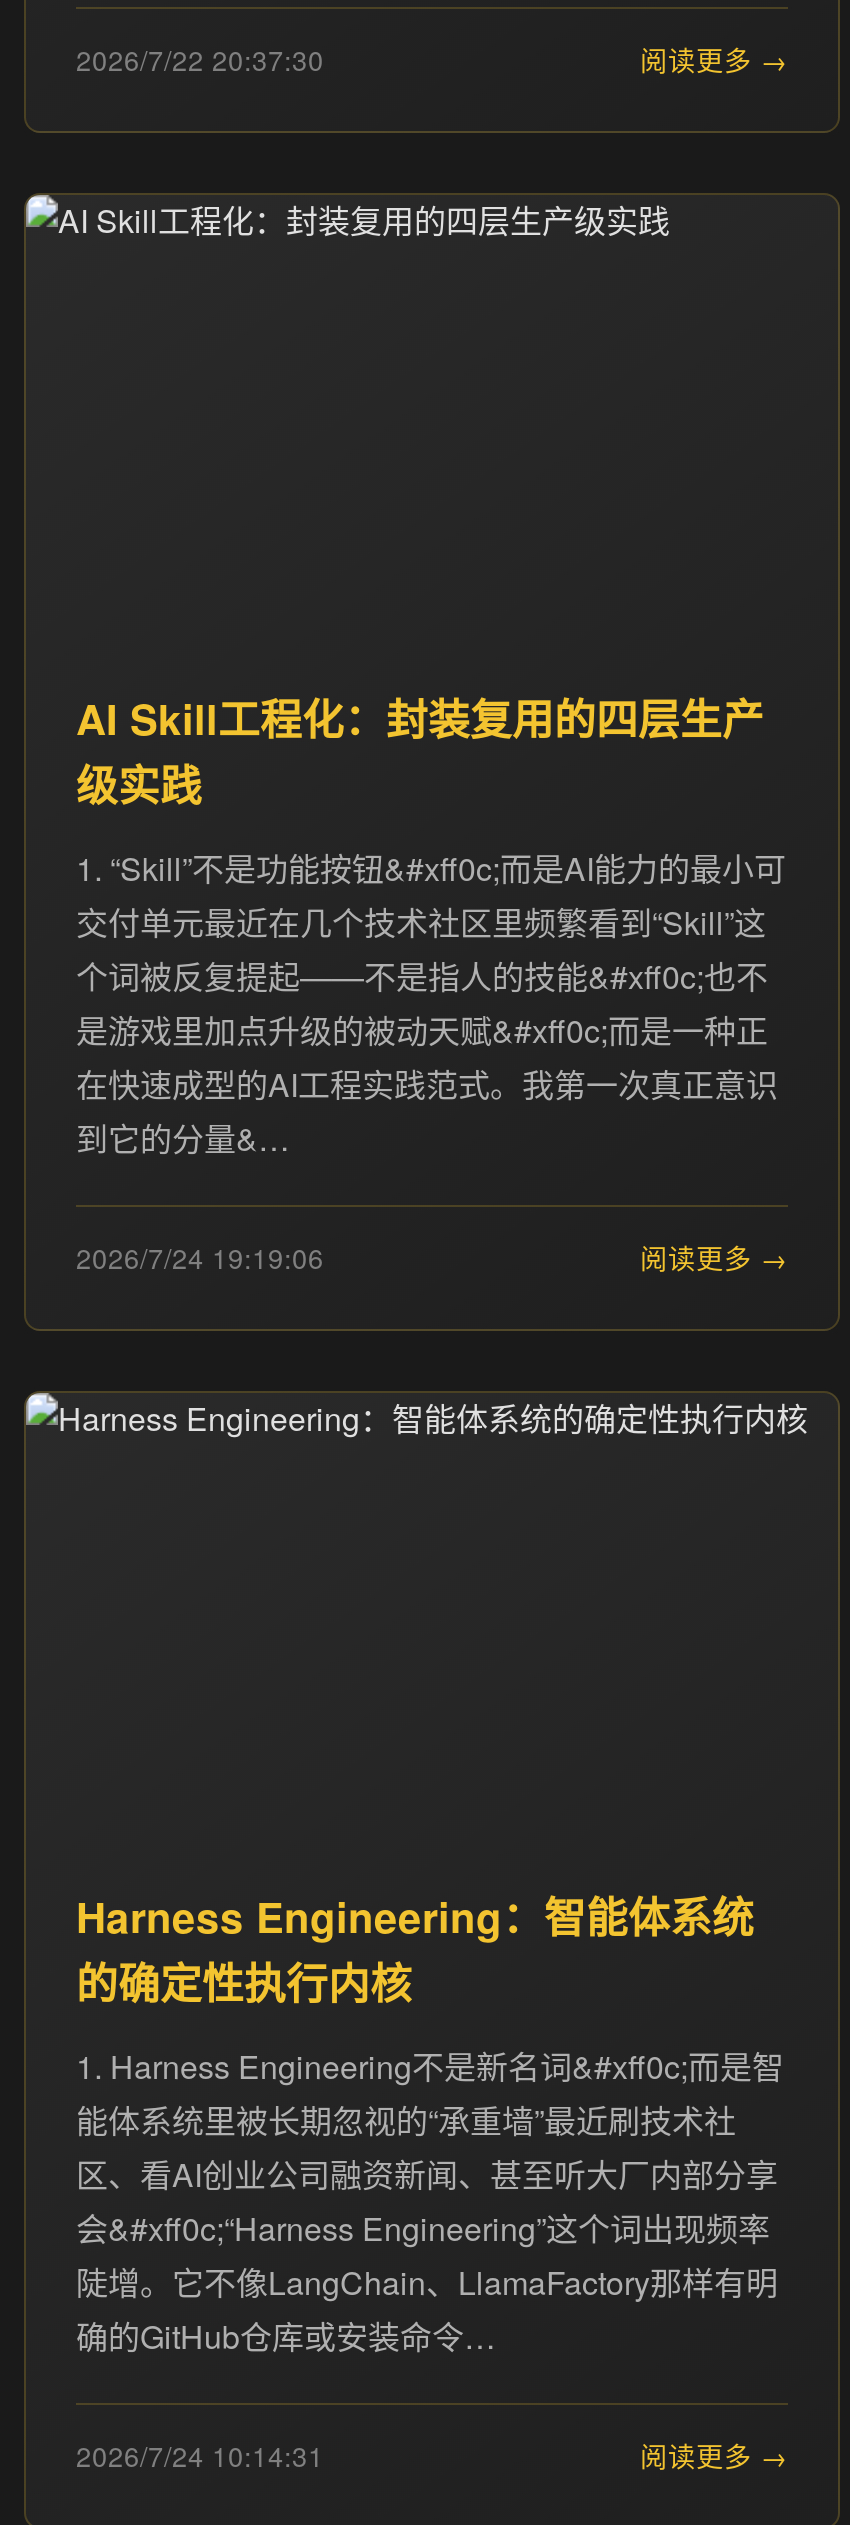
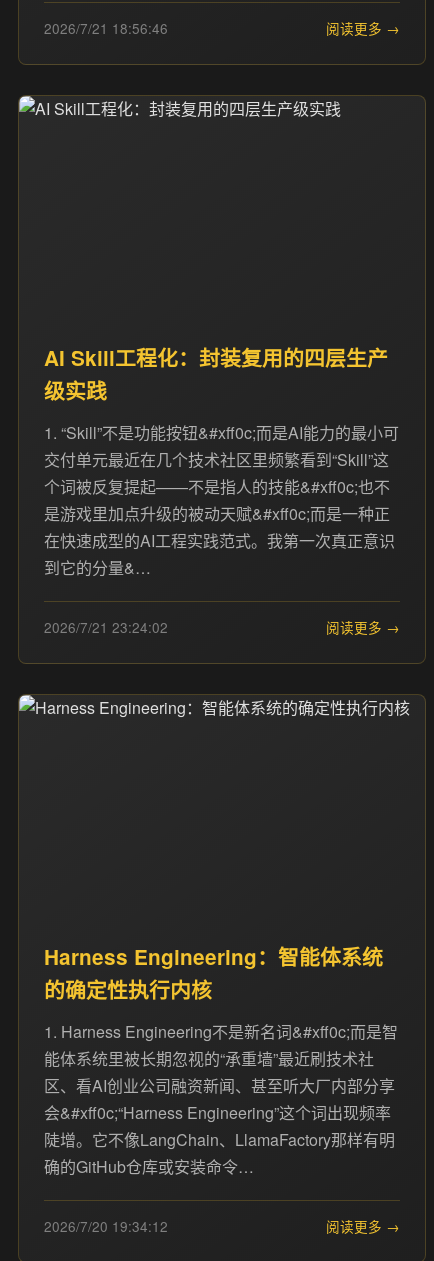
[76,39,324,79] 2026/7/22 20:37:30 -> [44,18,168,38] 2026/7/21 18:56:46
[76,1237,324,1277] 2026/7/24 19:19:06 -> [44,617,168,637] 2026/7/21 23:24:02
[76,2435,324,2475] 2026/7/24 10:14:31 -> [44,1216,168,1236] 2026/7/20 19:34:12

